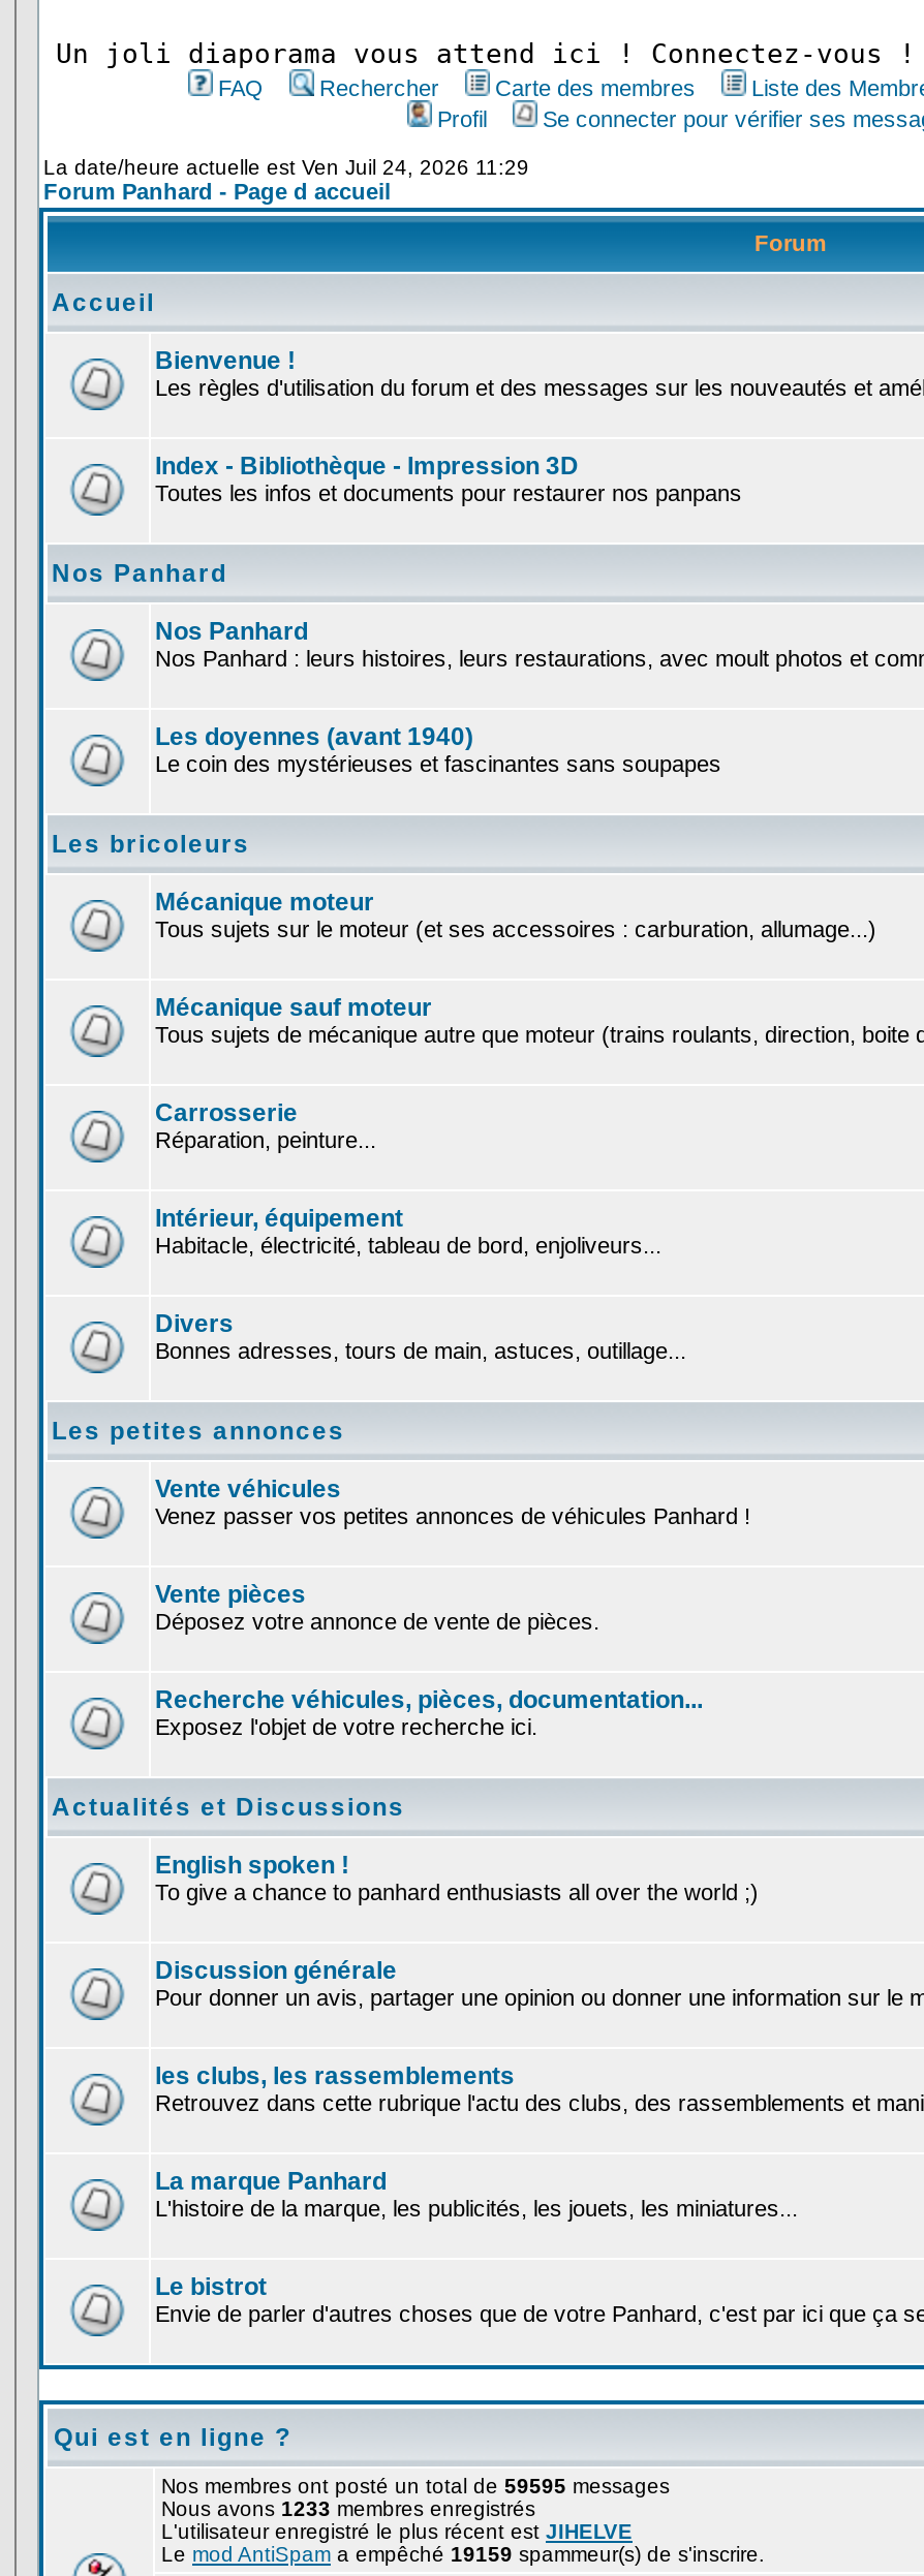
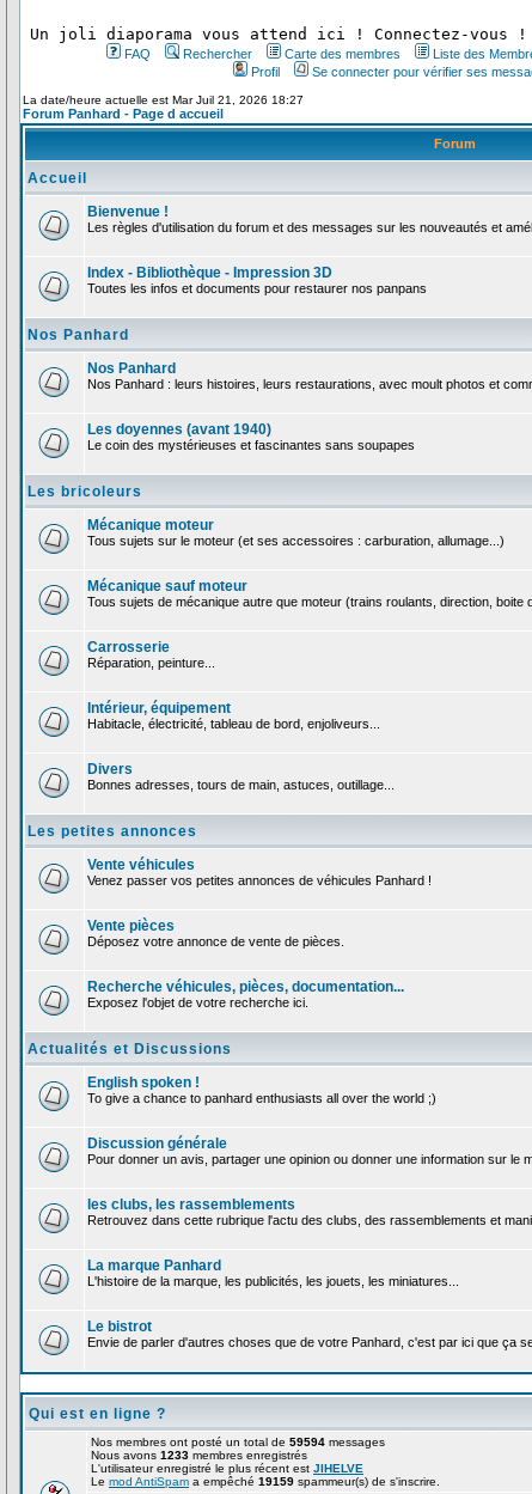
[43,156,529,179] La date/heure actuelle est Ven Juil 24, 2026 11:29 -> [23,93,304,106] La date/heure actuelle est Mar Juil 21, 2026 18:27
[161,2475,670,2497] Nos membres ont posté un total de 59595 messages -> [91,1435,385,1449] Nos membres ont posté un total de 59594 messages

